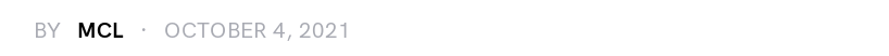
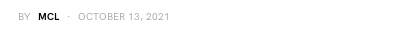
[34,18,351,44] BY MCL OCTOBER 4, 2021 -> [18,11,170,23] BY MCL OCTOBER 13, 2021

